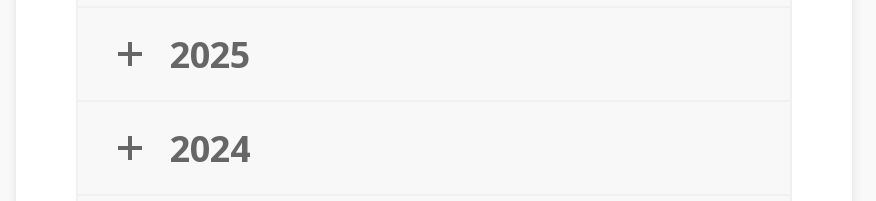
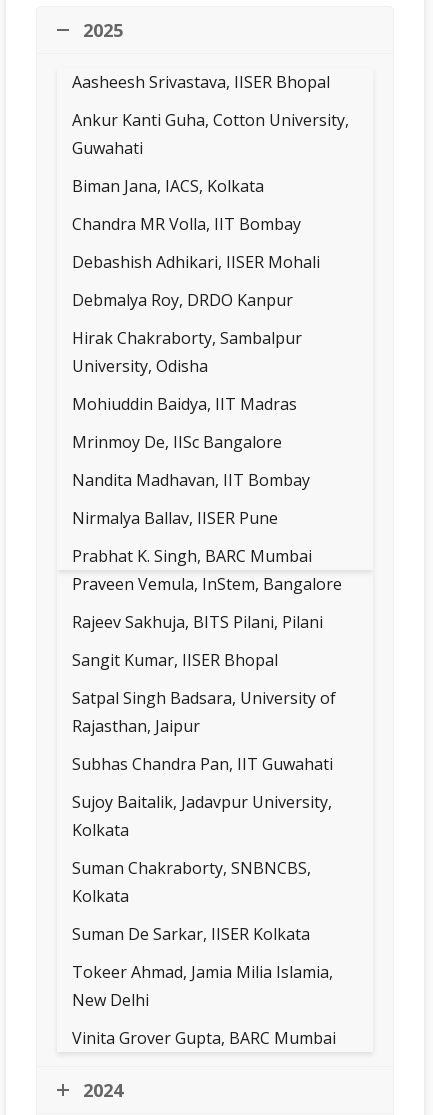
none -> [72,71,349,1049] Aasheesh Srivastava, IISER Bhopal | Ankur Kanti Guha, Cotton University, | Guwahati | Biman Jana, IACS, Kolkata | Chandra MR Volla, IIT Bombay | Debashish Adhikari, IISER Mohali | Debmalya Roy, DRDO Kanpur | Hirak Chakraborty, Sambalpur | University, Odisha | Mohiuddin Baidya, IIT Madras | Mrinmoy De, IISc Bangalore | Nandita Madhavan, IIT Bombay | Nirmalya Ballav, IISER Pune | Prabhat K. Singh, BARC Mumbai | Praveen Vemula, InStem, Bangalore | Rajeev Sakhuja, BITS Pilani, Pilani | Sangit Kumar, IISER Bhopal | Satpal Singh Badsara, University of | Rajasthan, Jaipur | Subhas Chandra Pan, IIT Guwahati | Sujoy Baitalik, Jadavpur University, | Kolkata | Suman Chakraborty, SNBNCBS, | Kolkata | Suman De Sarkar, IISER Kolkata | Tokeer Ahmad, Jamia Milia Islamia, | New Delhi | Vinita Grover Gupta, BARC Mumbai

